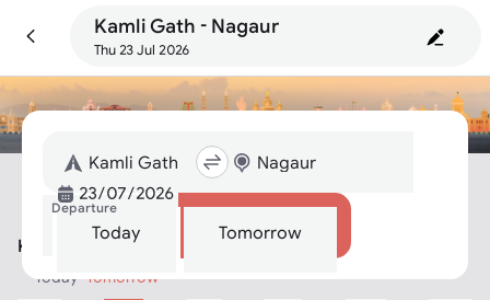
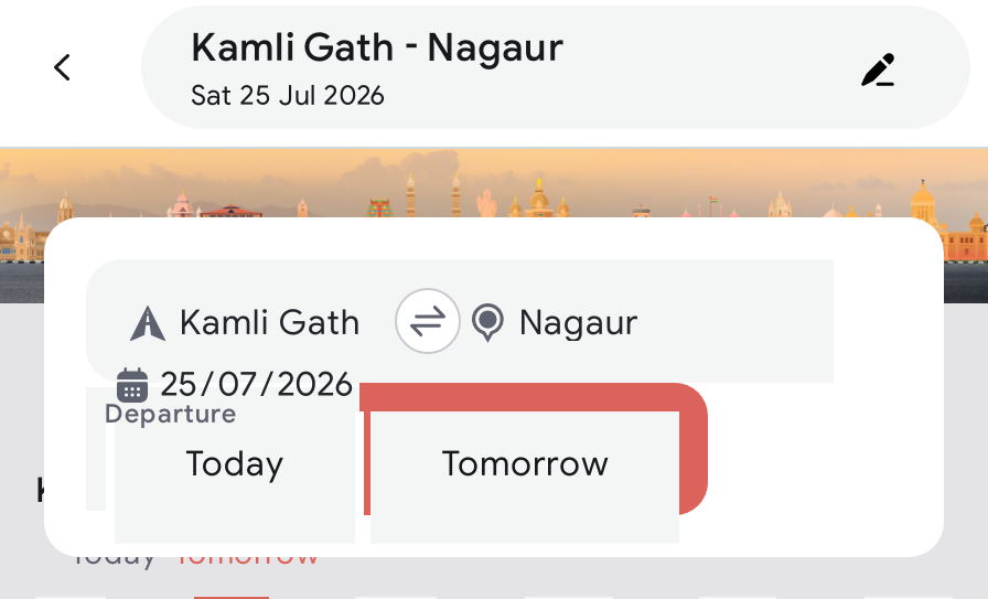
[94,42,191,58] Thu 23 Jul 2026 -> [191,78,387,111] Sat 25 Jul 2026

